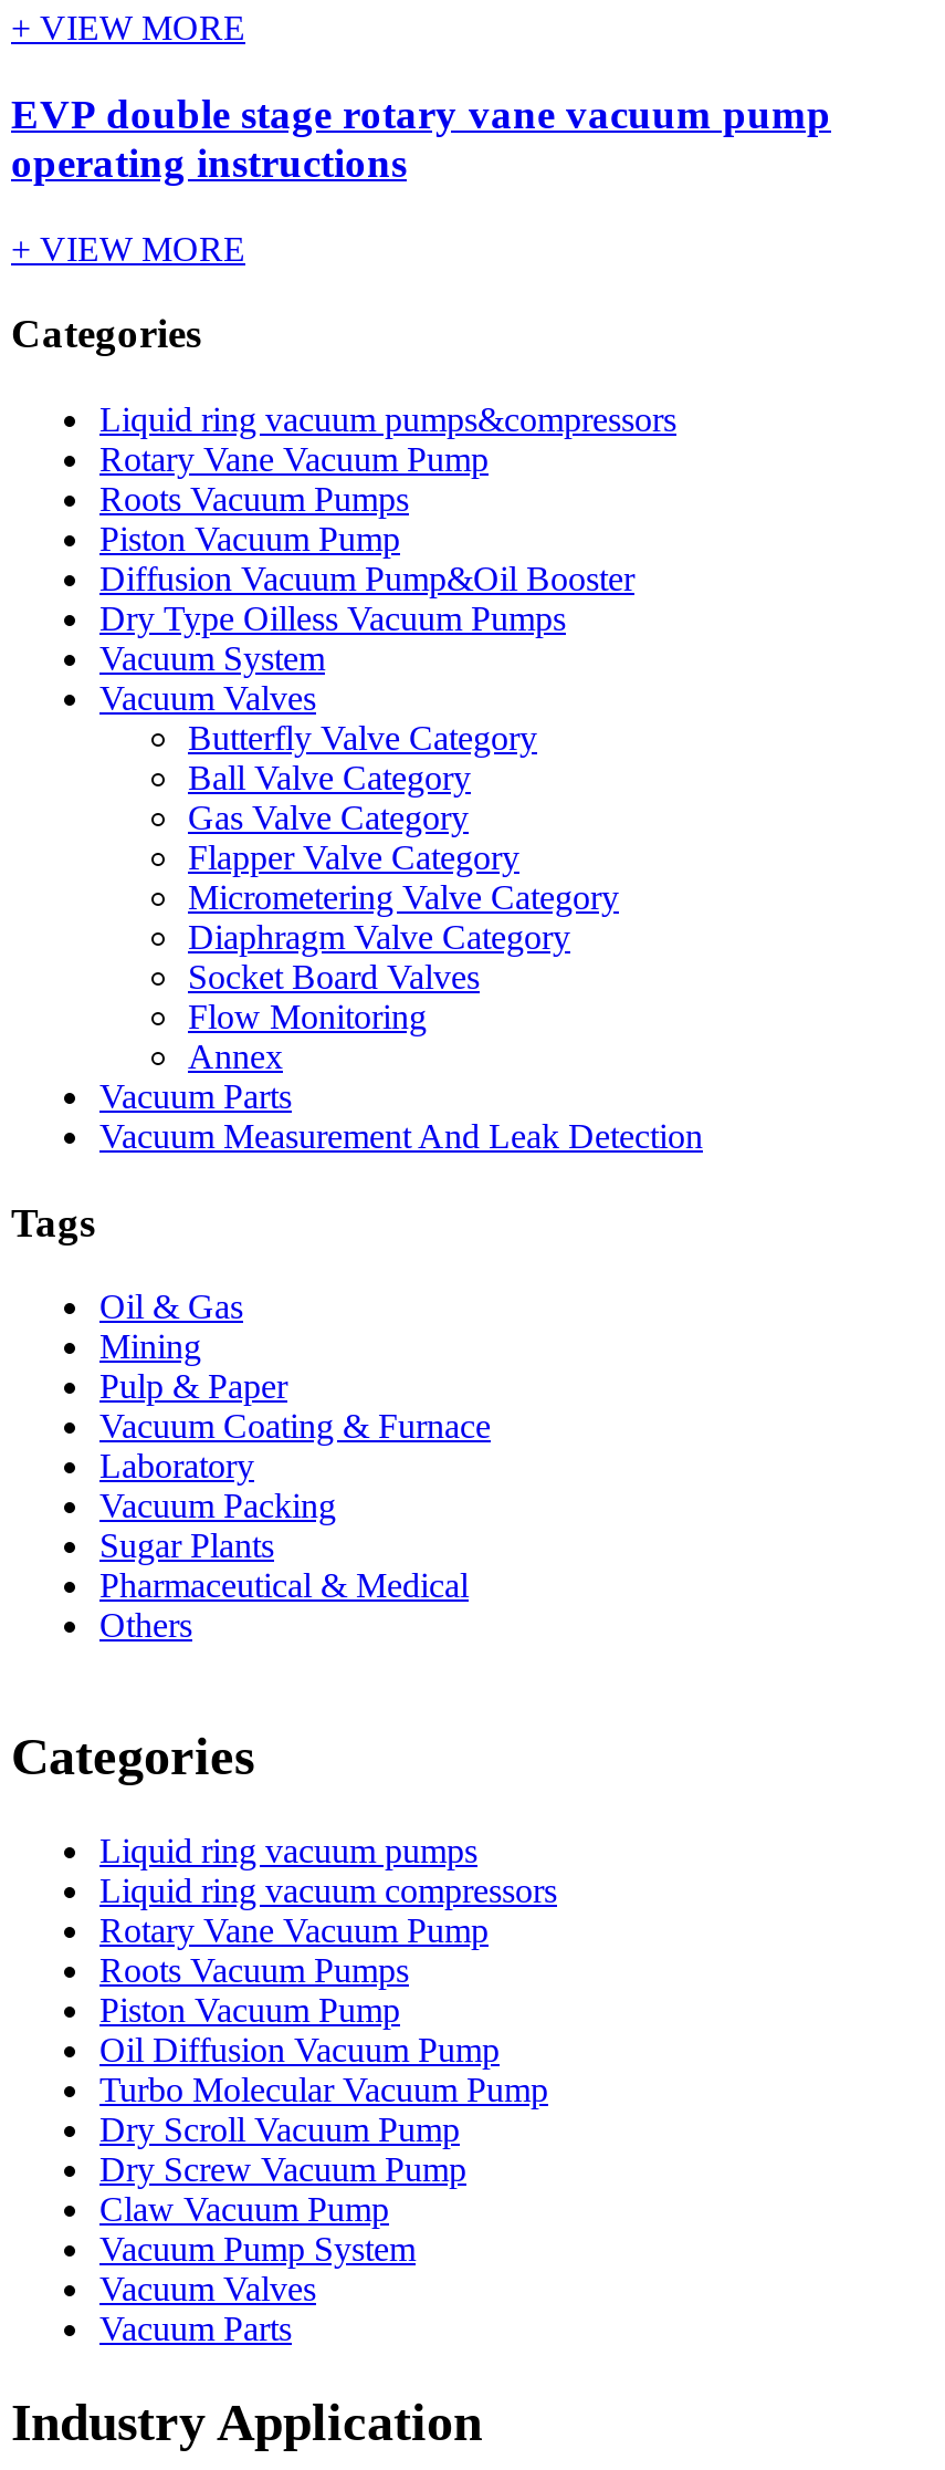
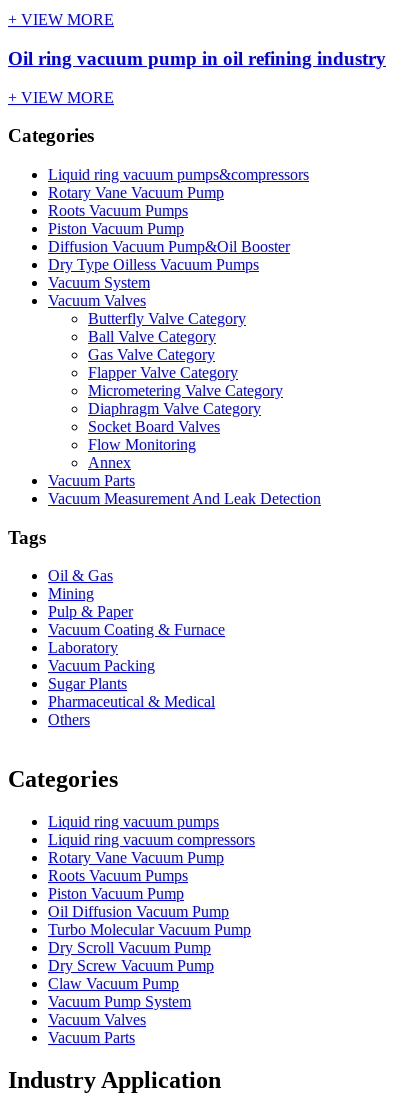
[11,90,831,186] EVP double stage rotary vane vacuum pump | operating instructions -> [8,48,386,69] Oil ring vacuum pump in oil refining industry

